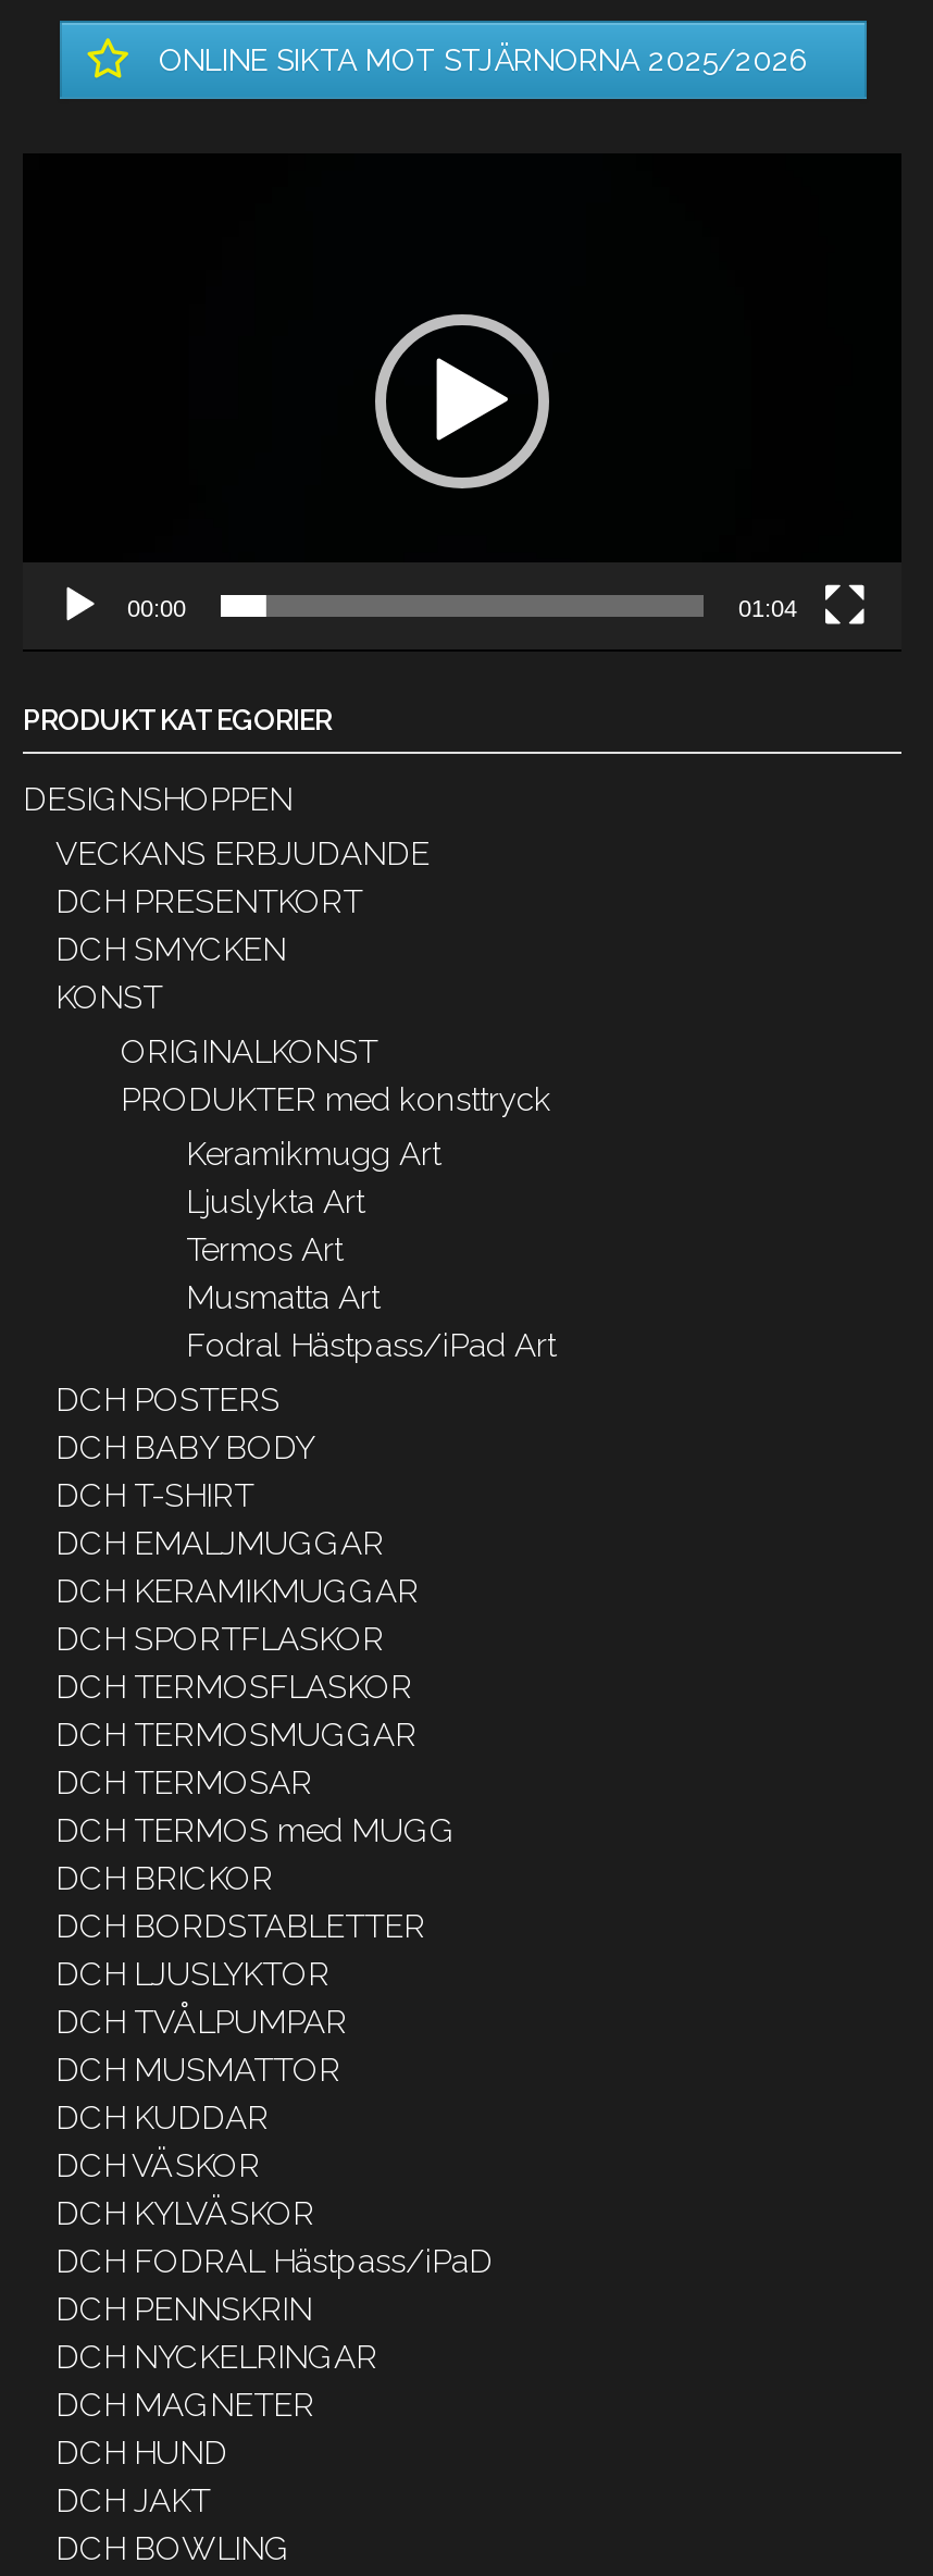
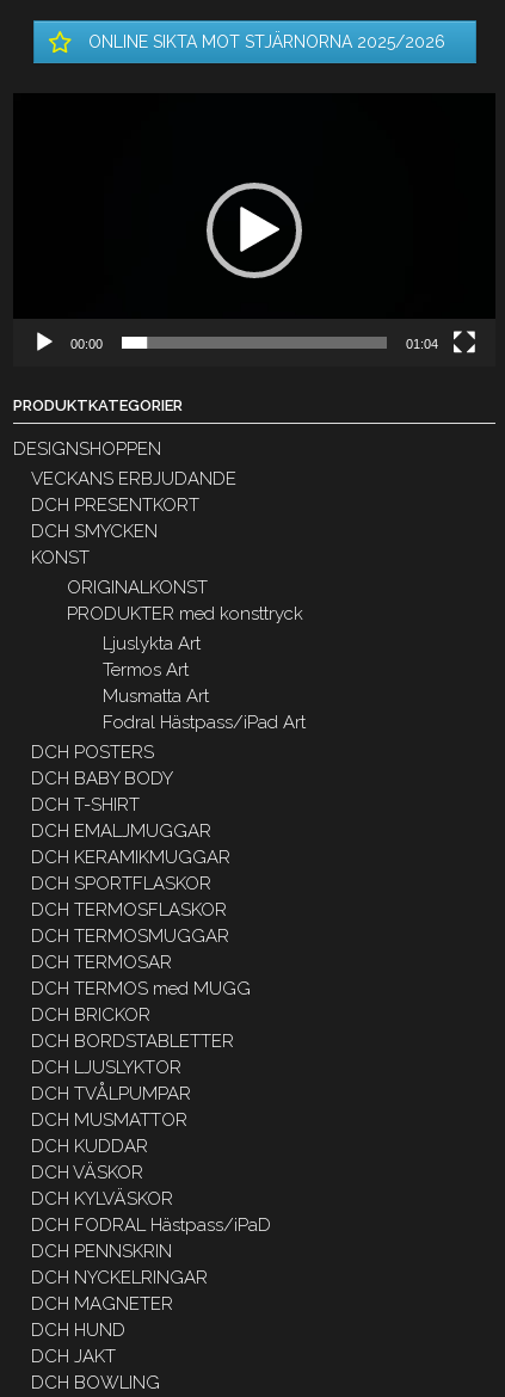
[186,1136,440,1175] Keramikmugg Art -> none

